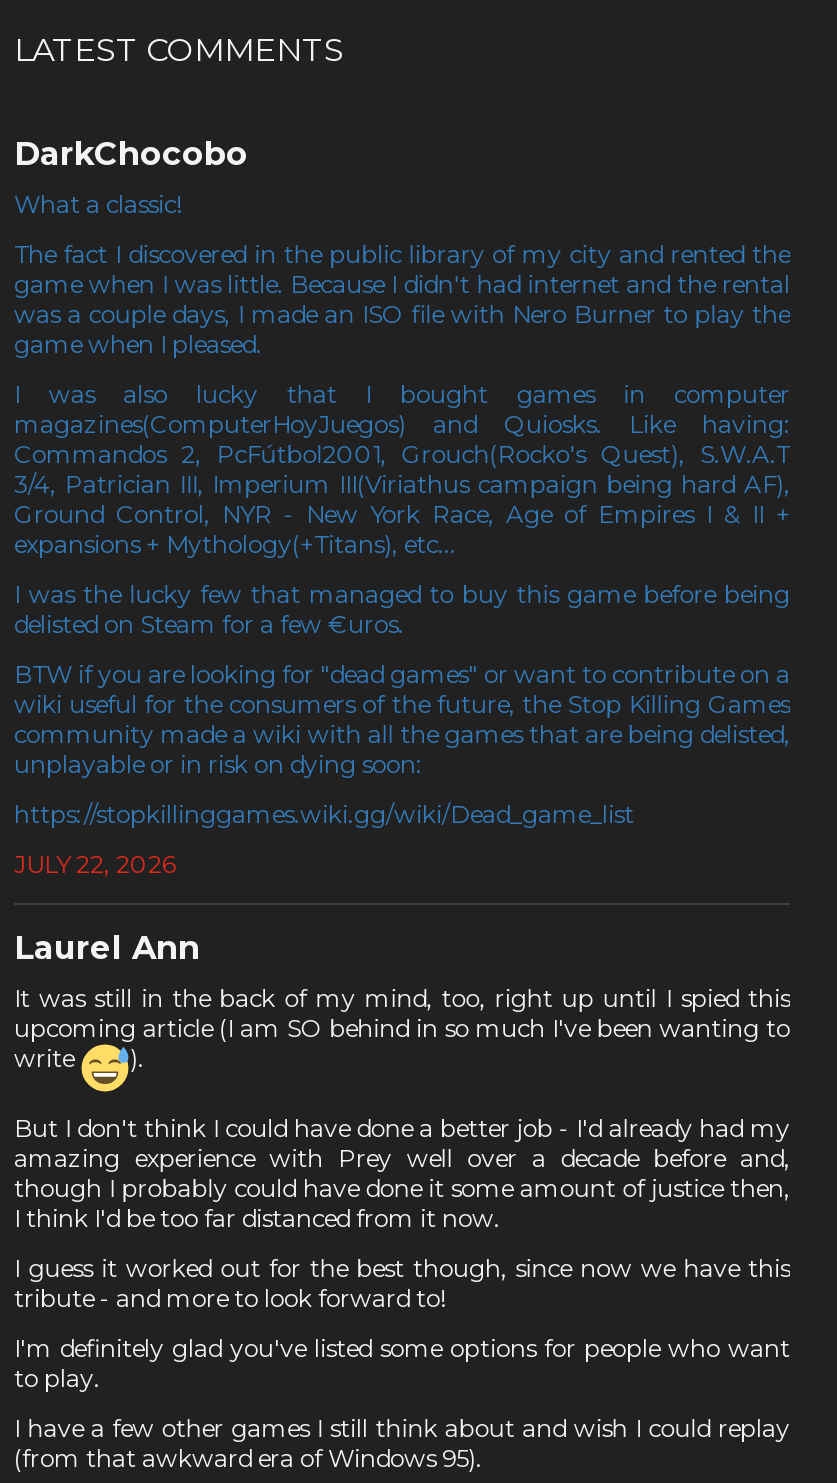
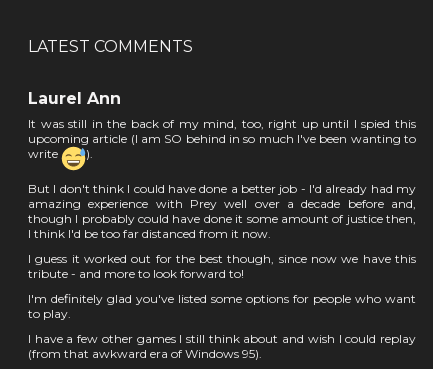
[14,135,790,879] DarkChocobo | What a classic! | The fact I discovered in the public library of my city and rented the | game when I was little. Because I didn't had internet and the rental | was a couple days, I made an ISO file with Nero Burner to play the | game when I pleased. | I was also lucky that I bought games in computer | magazines(ComputerHoyJuegos) and Quiosks. Like having: | Commandos 2, PcFútbol2001, Grouch(Rocko's Quest), S.W.A.T | 3/4, Patrician III, Imperium III(Viriathus campaign being hard AF), | Ground Control, NYR - New York Race, Age of Empires I & II + | expansions + Mythology(+Titans), etc... | I was the lucky few that managed to buy this game before being | delisted on Steam for a few €uros. | BTW if you are looking for "dead games" or want to contribute on a | wiki useful for the consumers of the future, the Stop Killing Games | community made a wiki with all the games that are being delisted, | unplayable or in risk on dying soon: | https://stopkillinggames.wiki.gg/wiki/Dead_game_list | JULY 22, 2026 -> none

